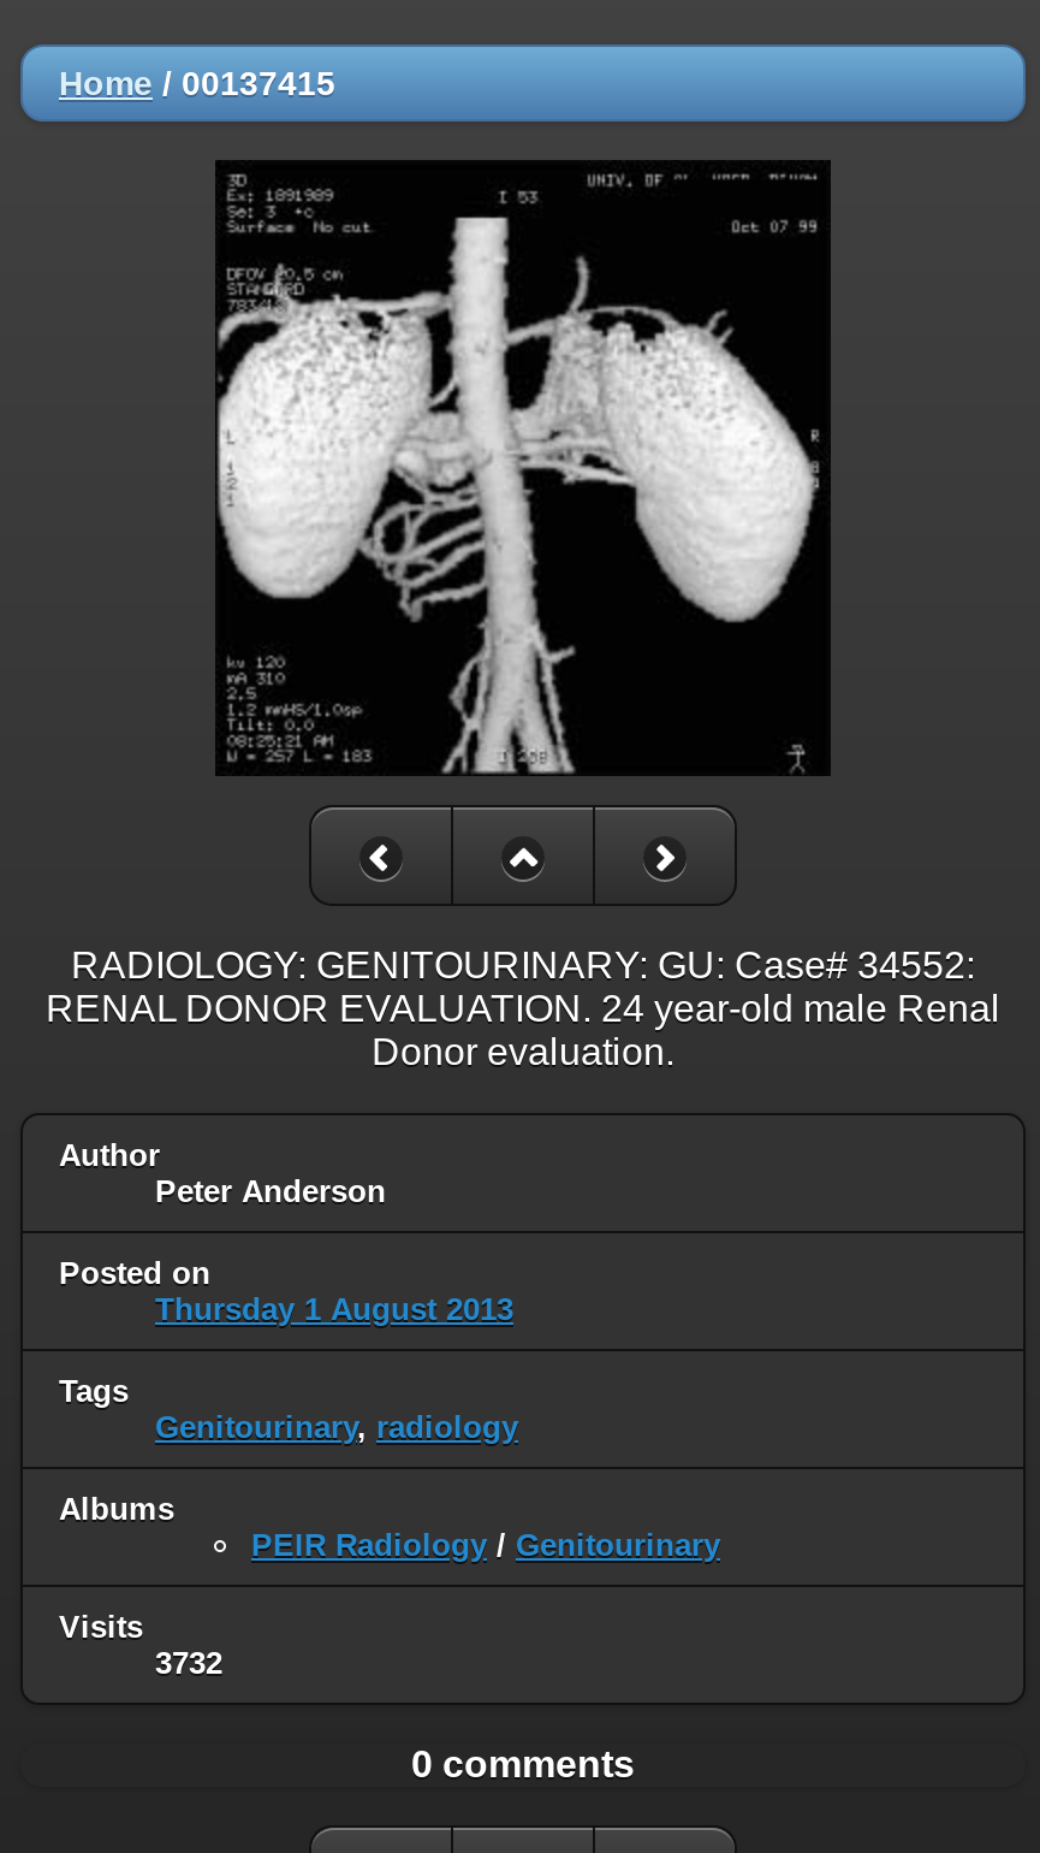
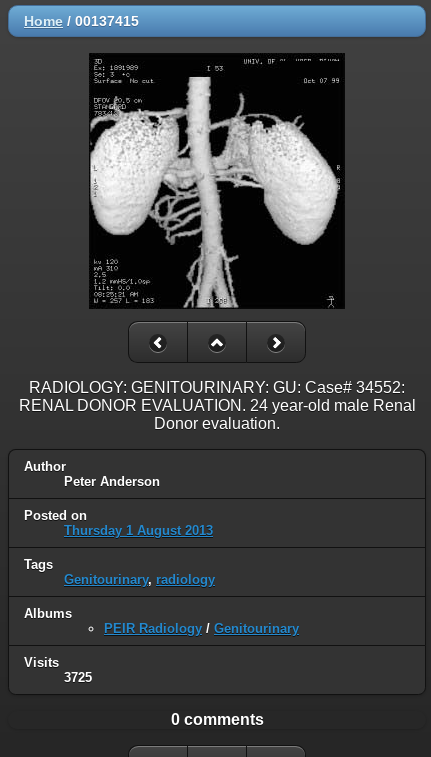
[155,1644,222,1680] 3732 -> [64,670,92,685] 3725

